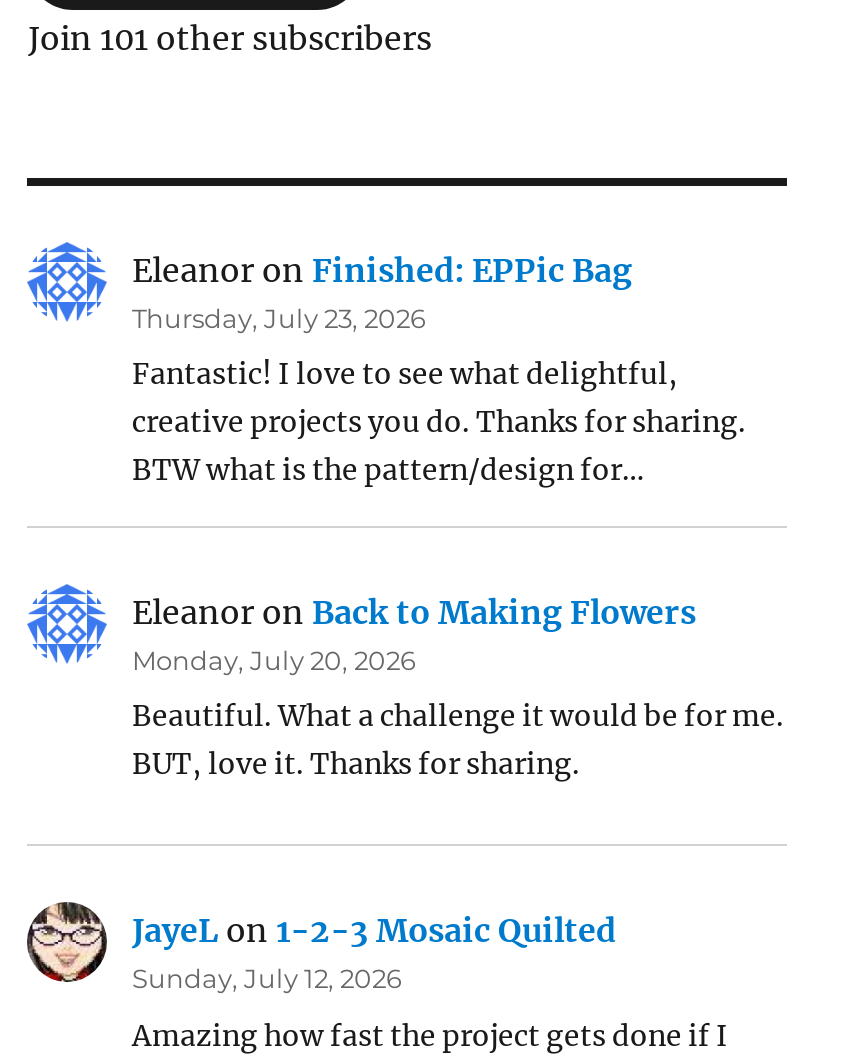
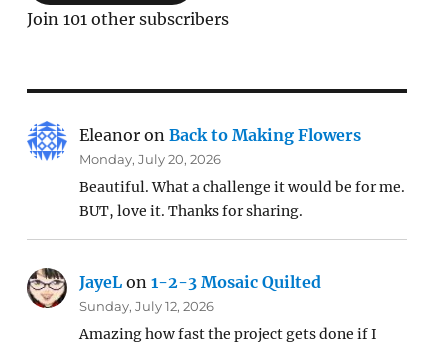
[132,251,746,489] Eleanor on Finished: EPPic Bag | Thursday, July 23, 2026 | Fantastic! I love to see what delightful, | creative projects you do. Thanks for sharing. | BTW what is the pattern/design for… -> none

